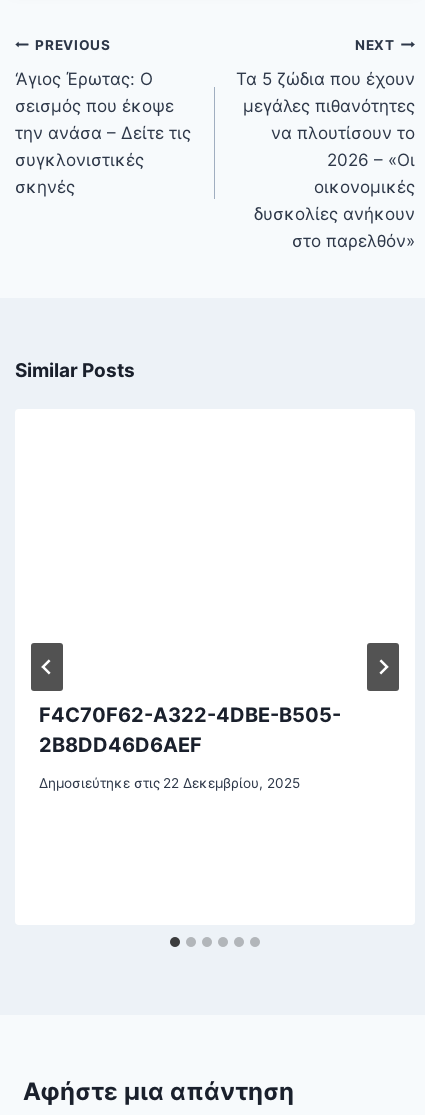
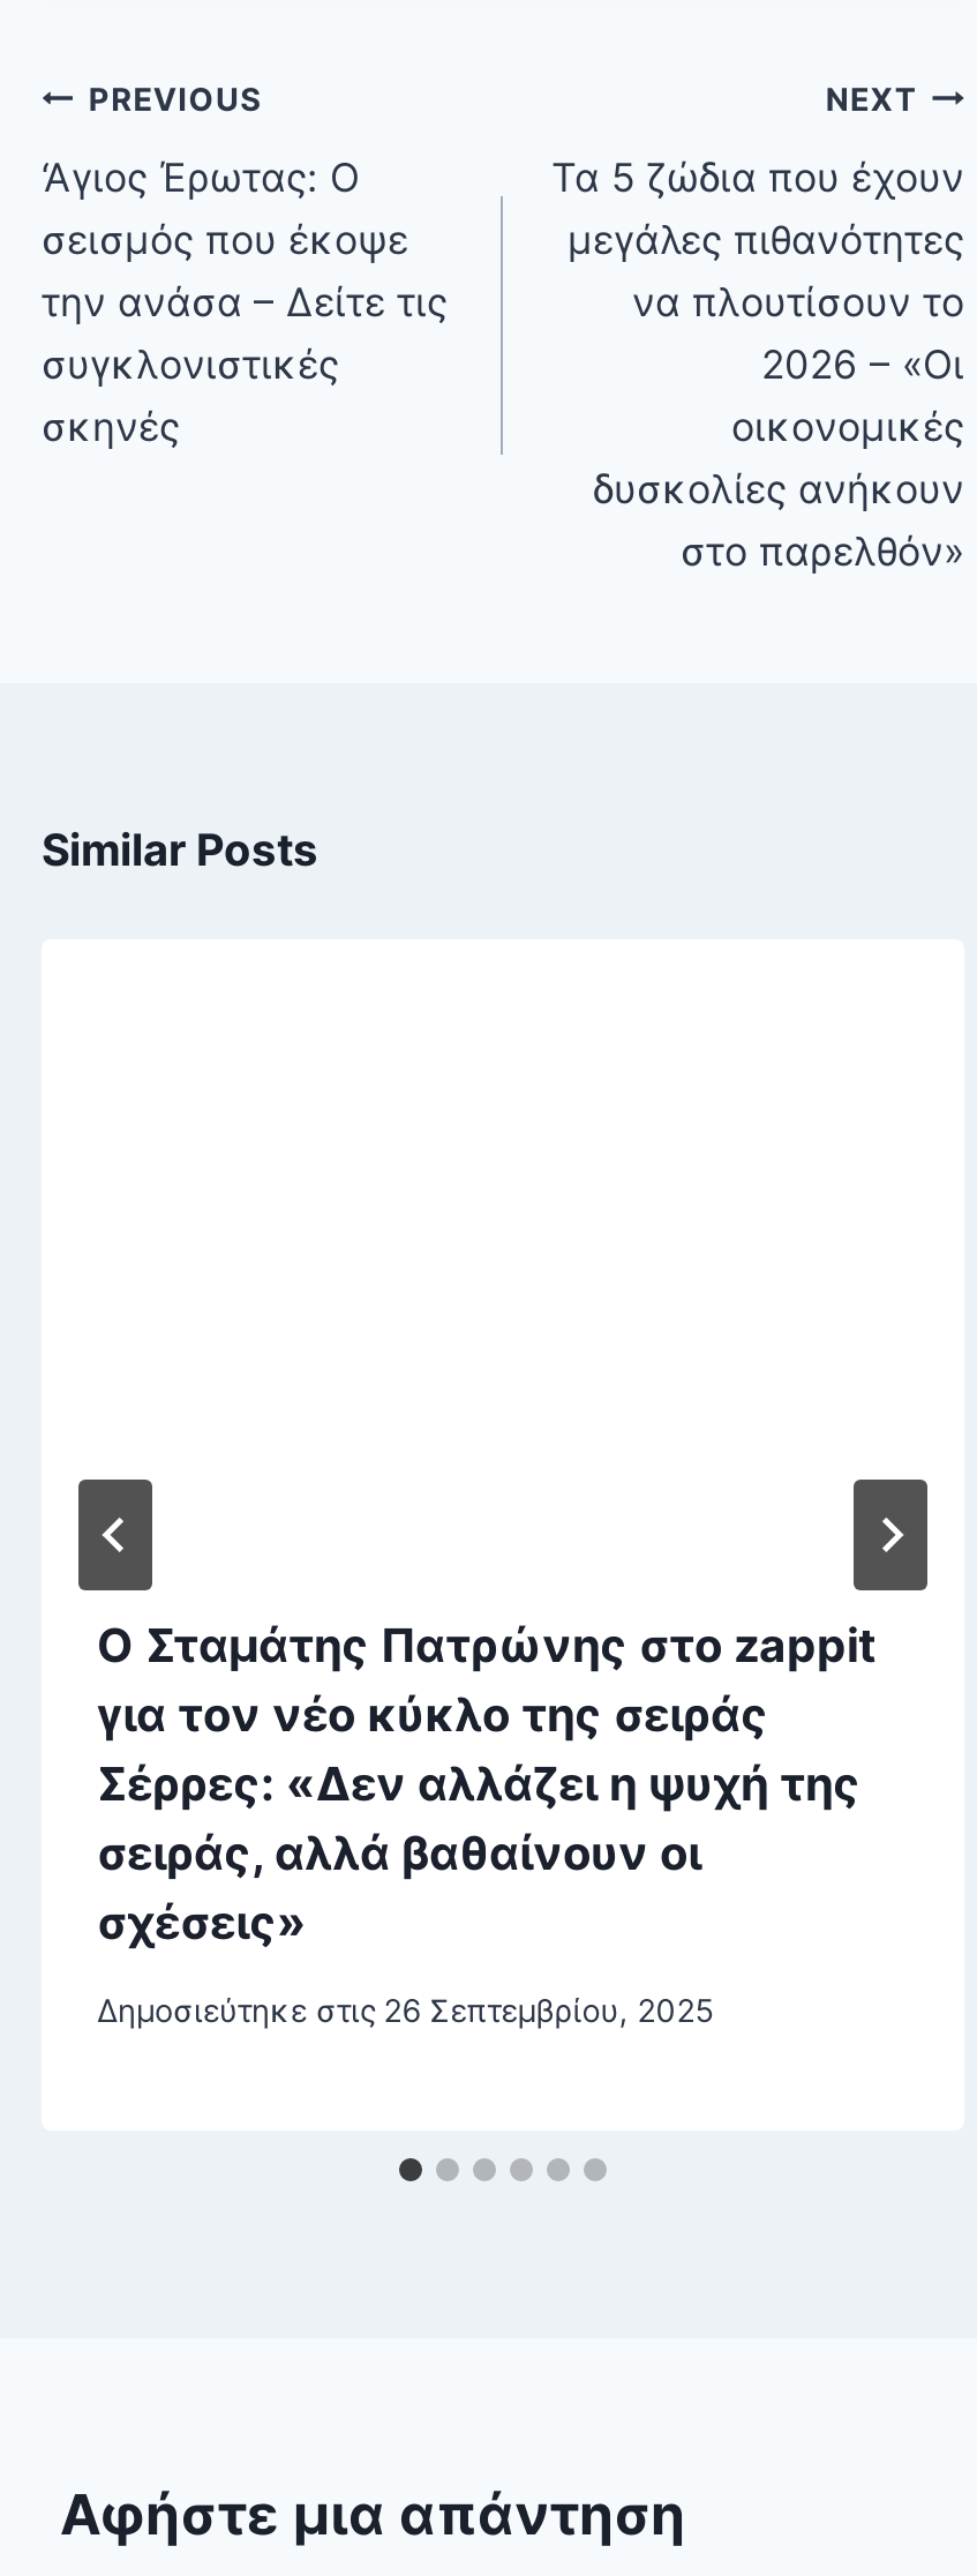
[39,703,341,757] F4C70F62-A322-4DBE-B505- | 2B8DD46D6AEF -> [97,1618,877,1950] Ο Σταμάτης Πατρώνης στο zappit | για τον νέο κύκλο της σειράς | Σέρρες: «Δεν αλλάζει η ψυχή της | σειράς, αλλά βαθαίνουν οι | σχέσεις»
[39,775,300,791] Δημοσιεύτηκε στις 22 Δεκεμβρίου, 2025 -> [97,1993,713,2030] Δημοσιεύτηκε στις 26 Σεπτεμβρίου, 2025

